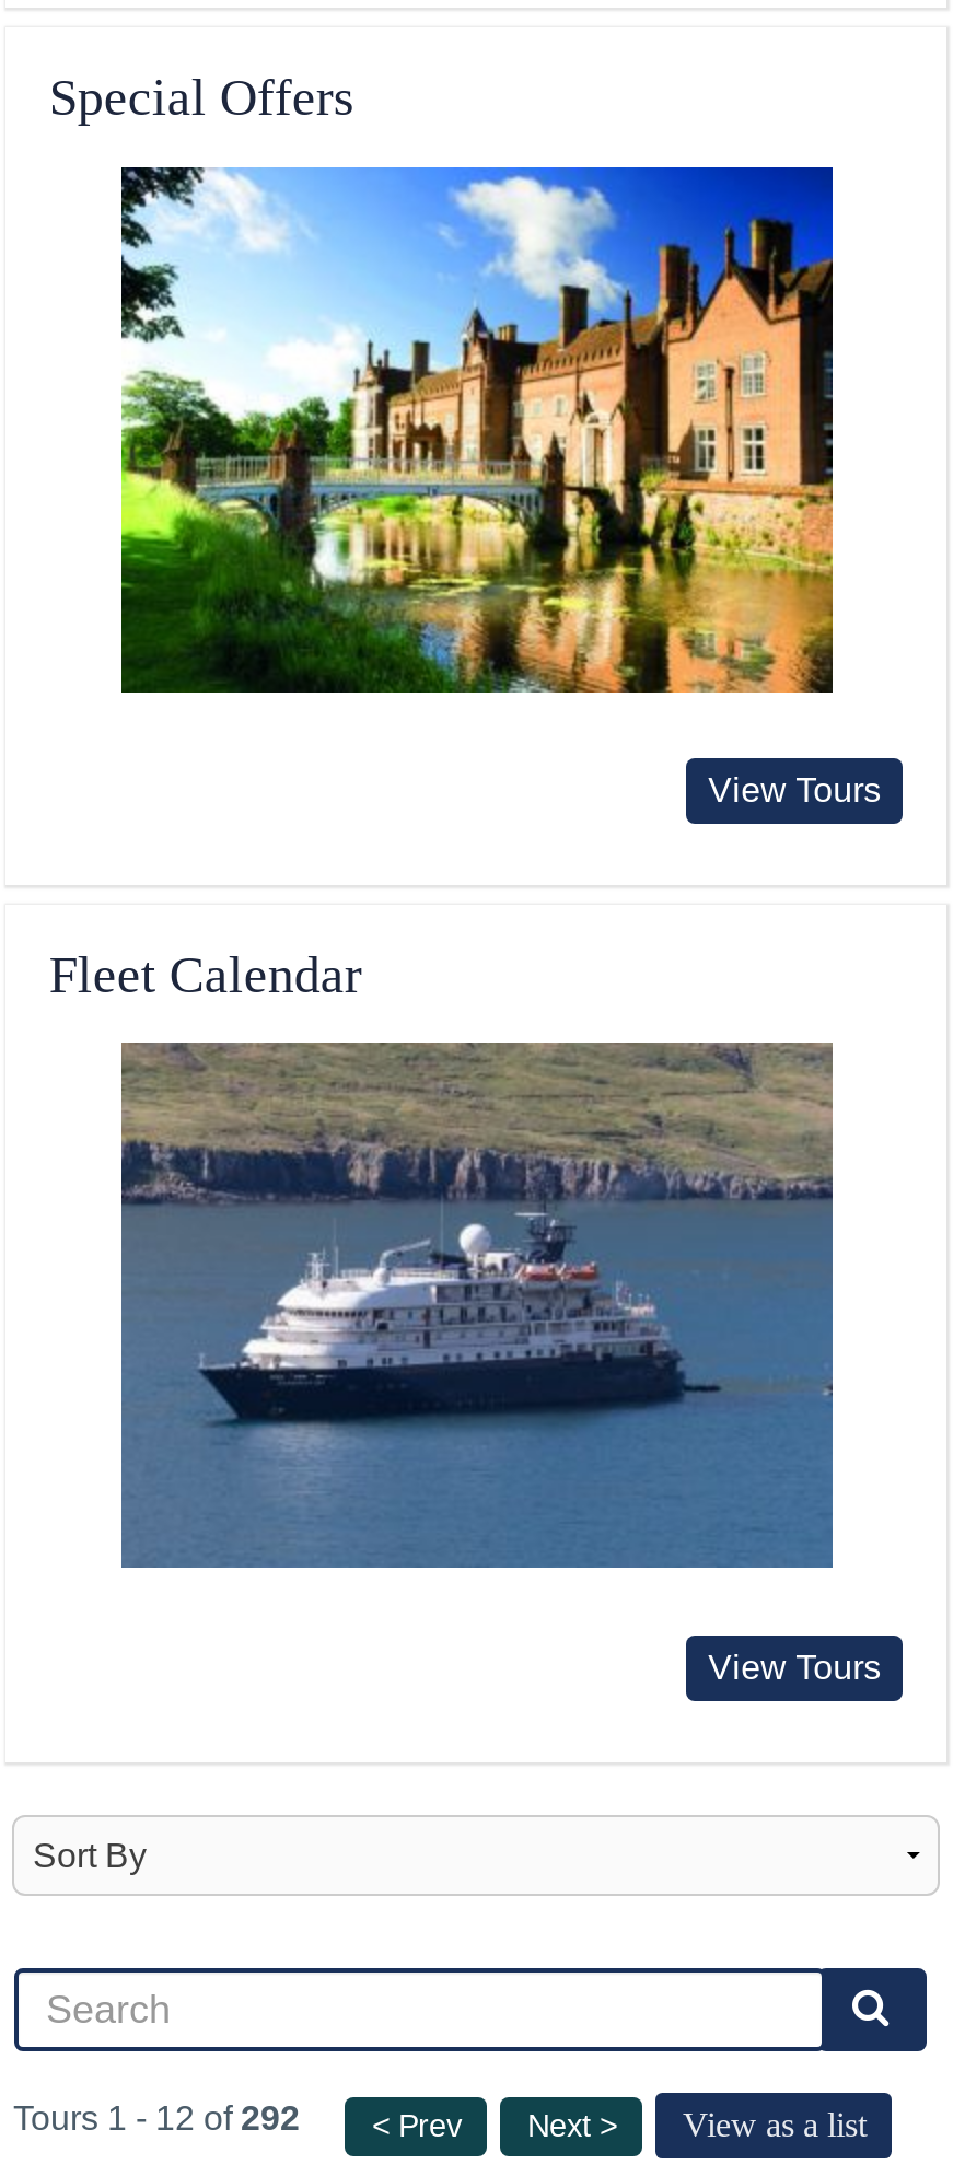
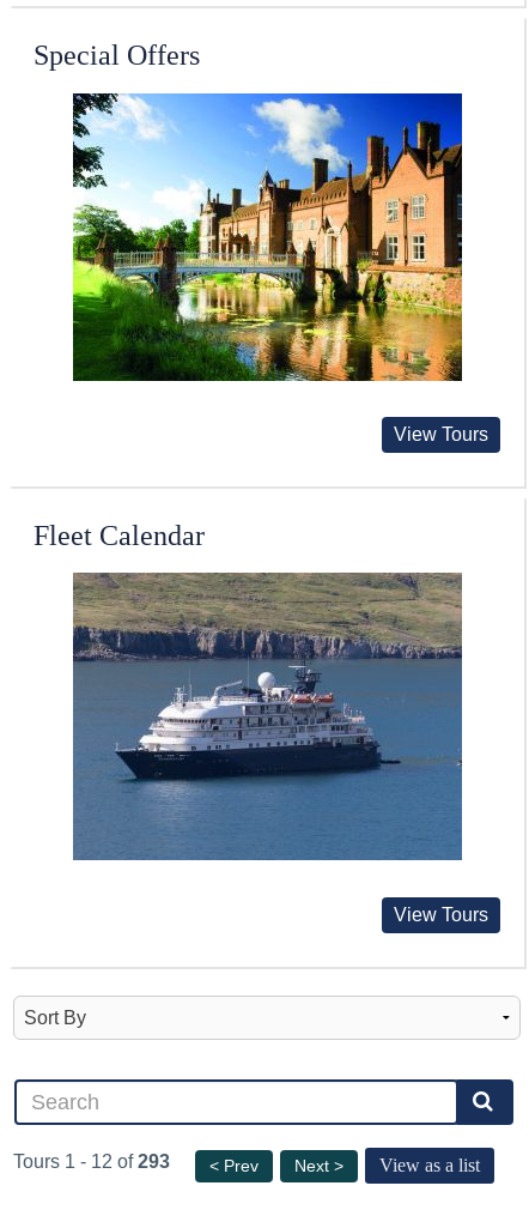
[13,2100,300,2137] Tours 1 - 12 of 292 -> [14,1152,171,1172] Tours 1 - 12 of 293

